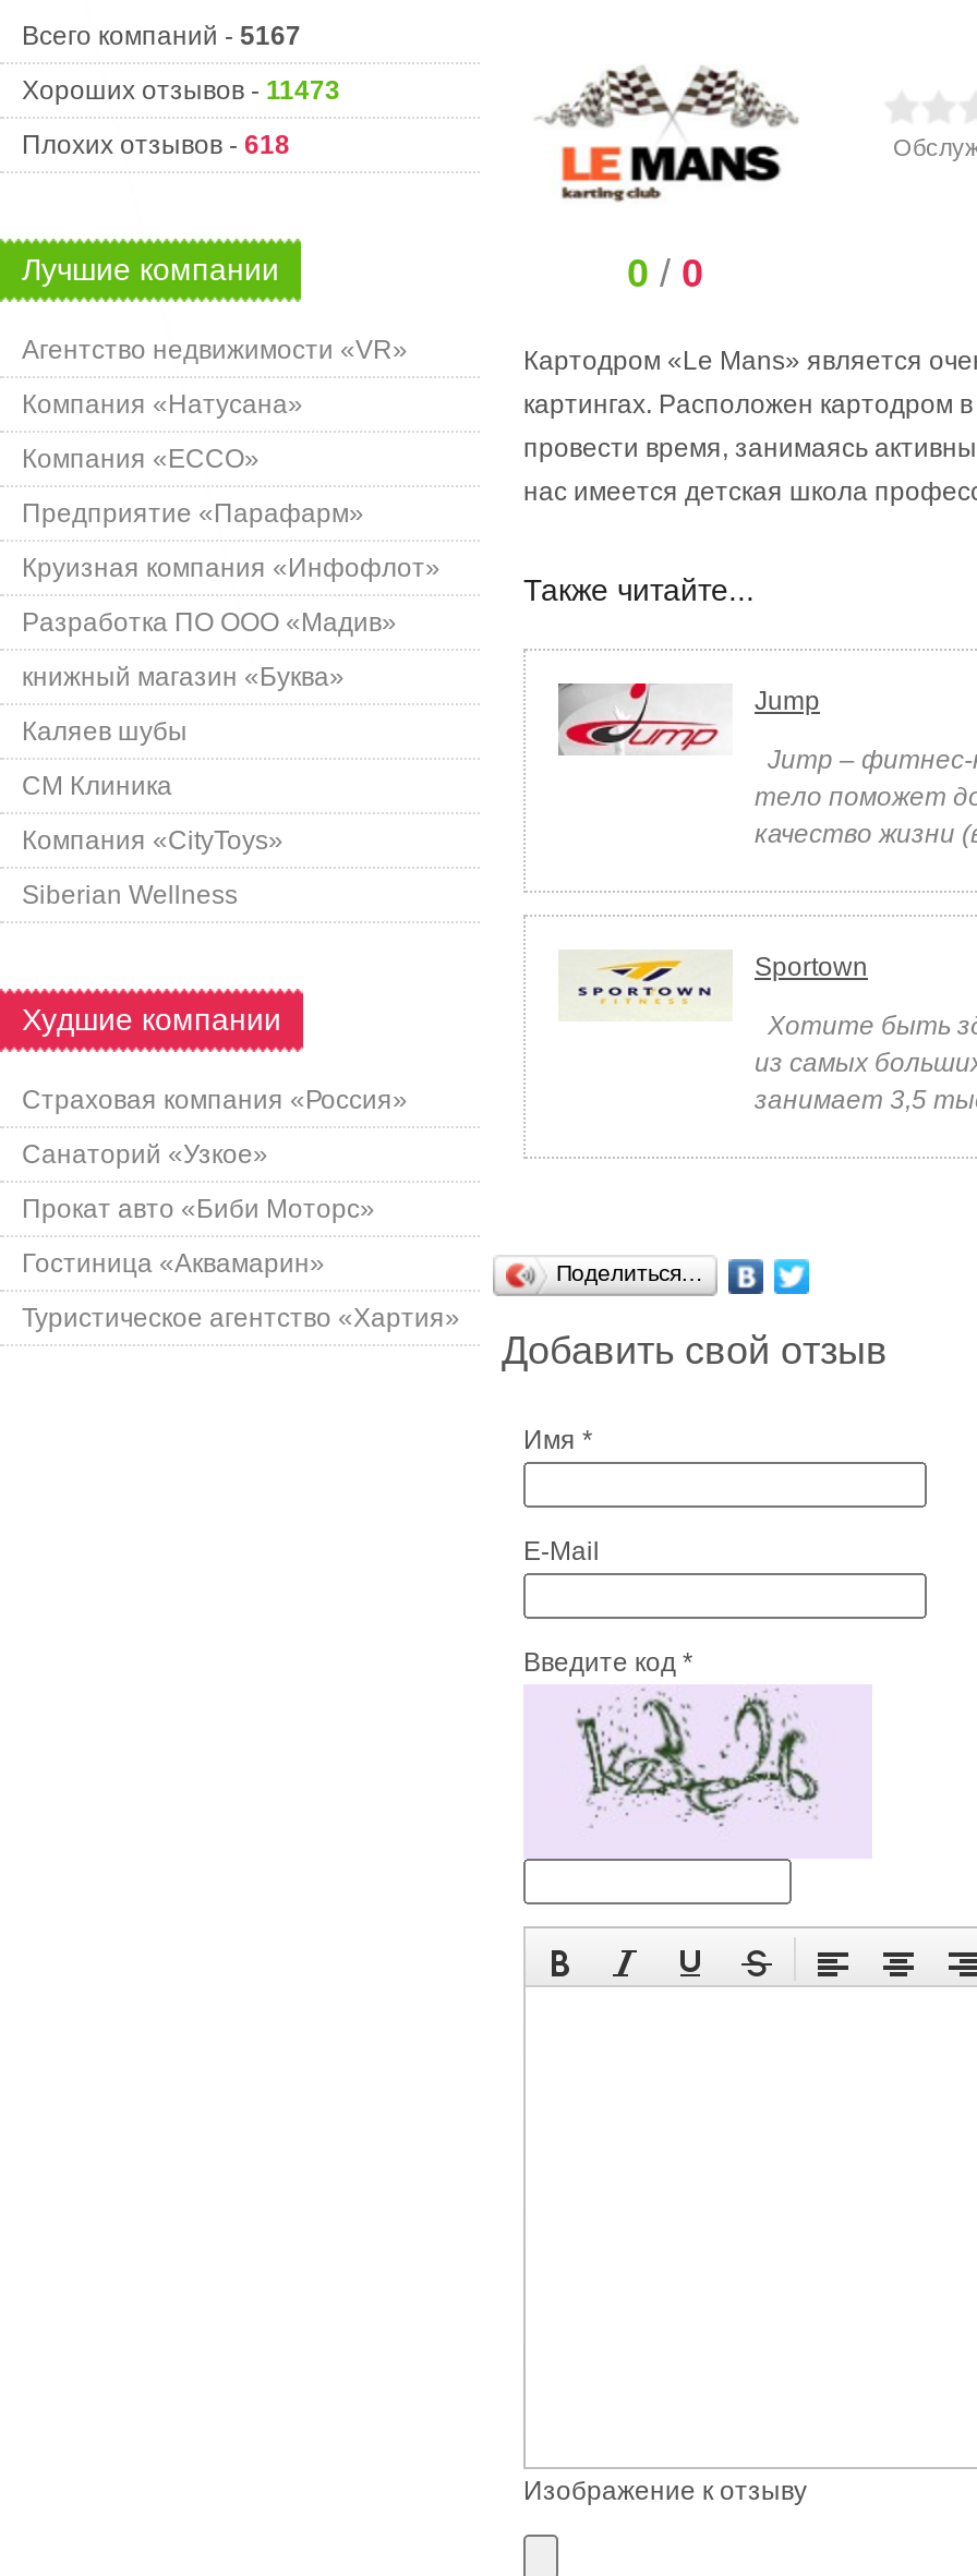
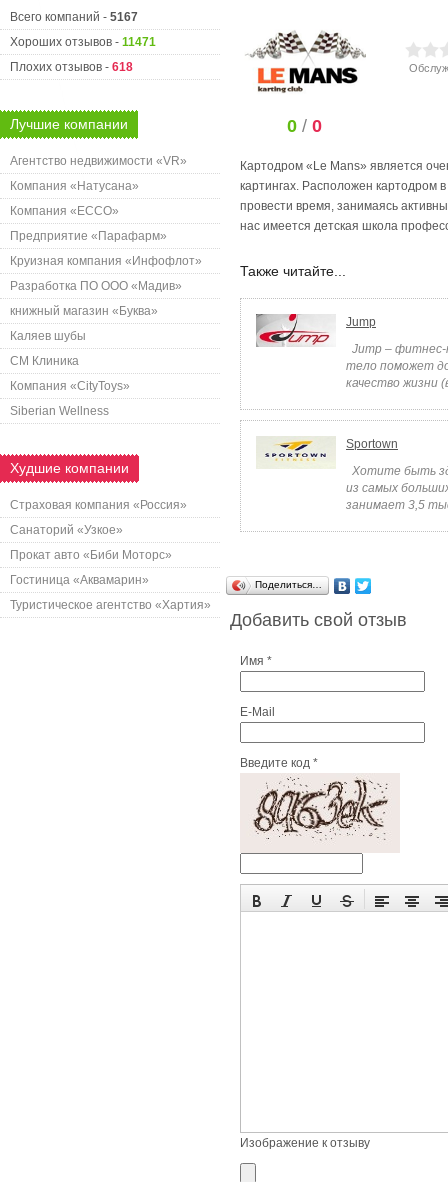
[22,75,340,106] Хороших отзывов - 11473 -> [10,35,156,49] Хороших отзывов - 11471
[536,1691,848,1835] [image] -> [247,776,390,843] [image]

